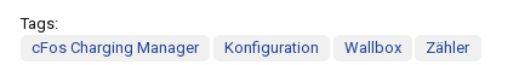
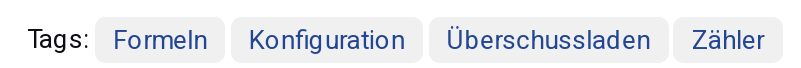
[32,39,199,57] cFos Charging Manager -> [113,25,207,55] Formeln
[344,39,401,57] Wallbox -> [446,25,650,55] Überschussladen

